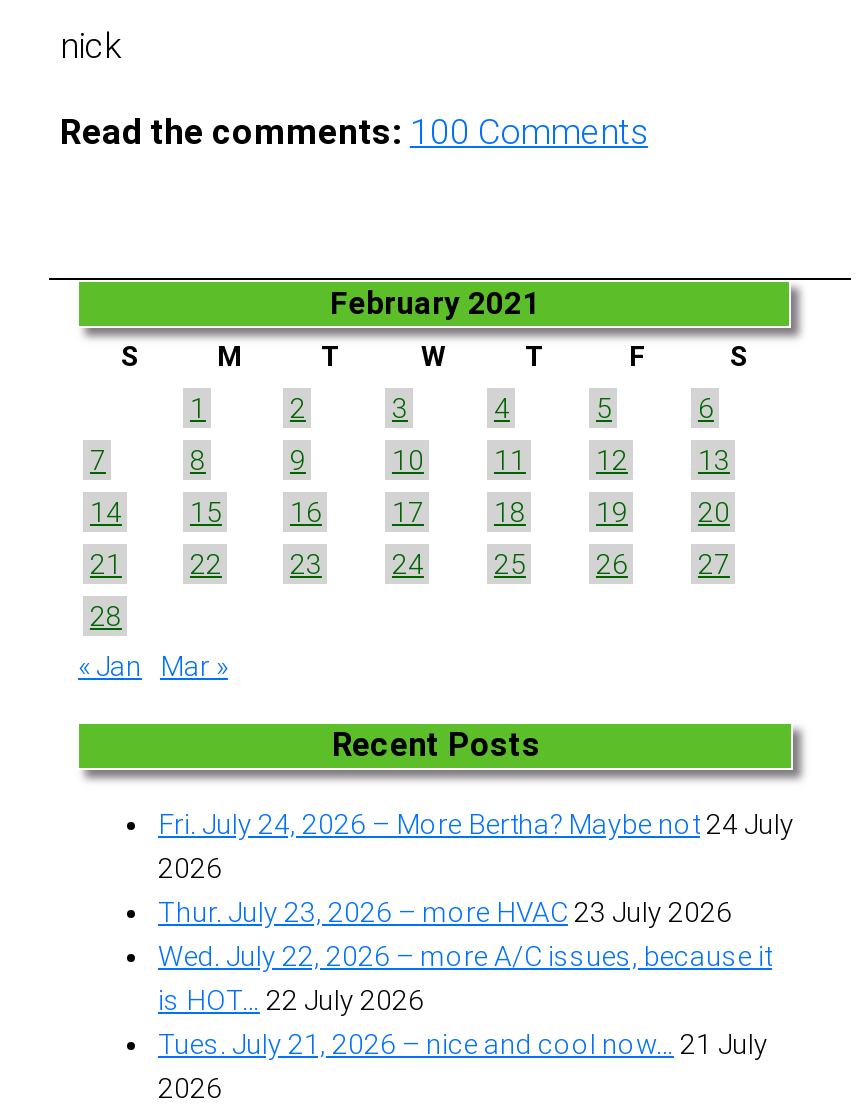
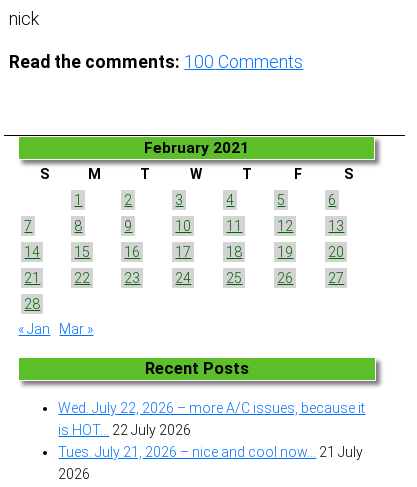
[158,809,794,929] Fri. July 24, 2026 – More Bertha? Maybe not 24 July | 2026 | Thur. July 23, 2026 – more HVAC 23 July 2026 -> none

